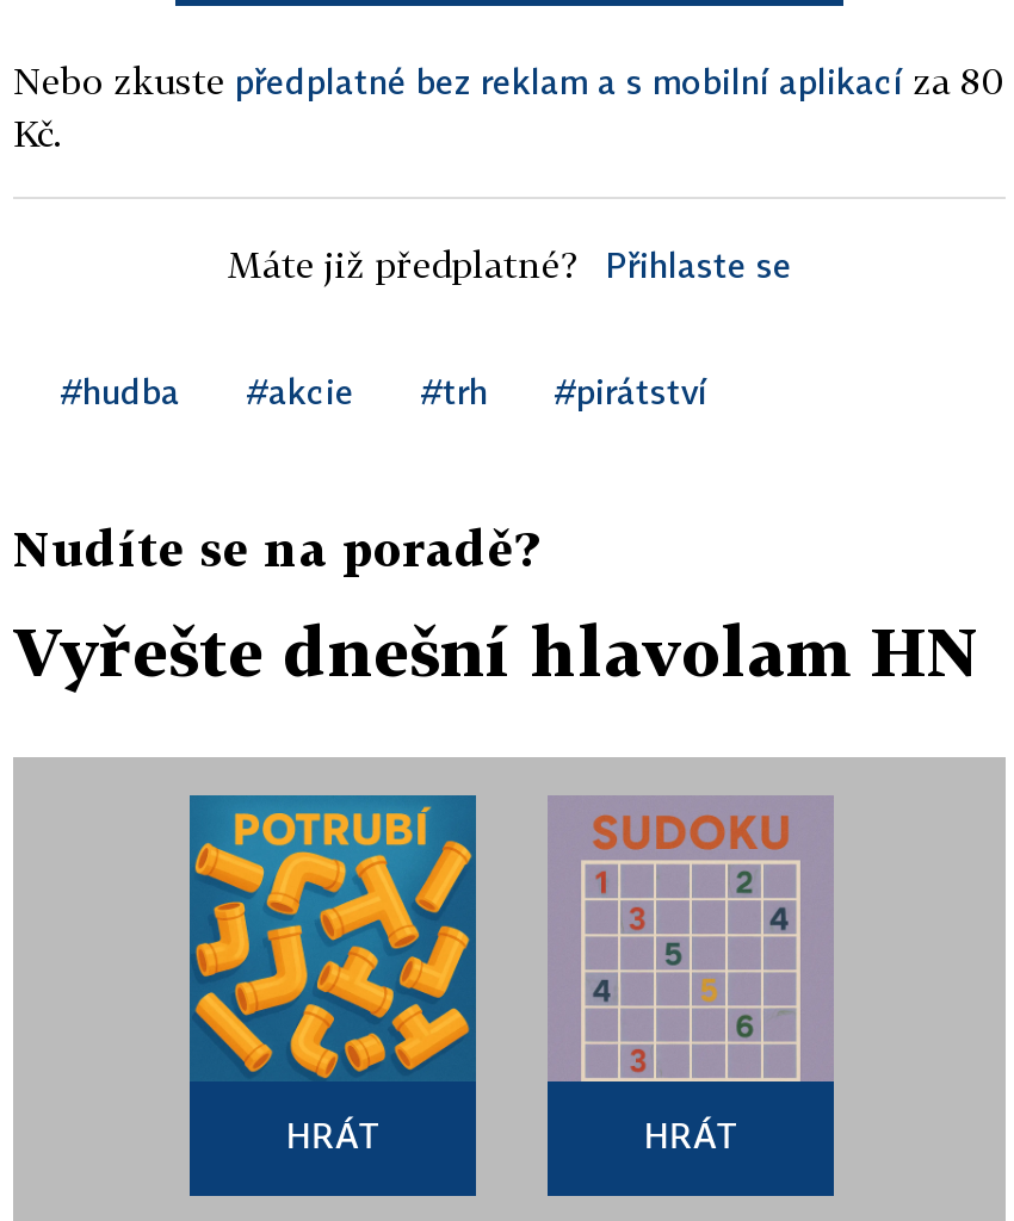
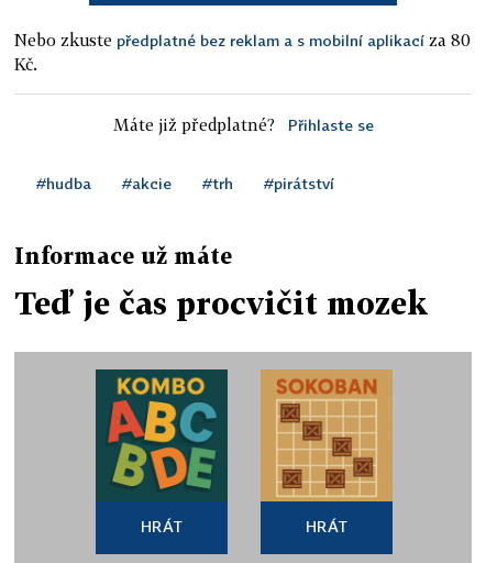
[13,519,538,576] Nudíte se na poradě? -> [14,242,232,268] Informace už máte
[13,612,979,690] Vyřešte dnešní hlavolam HN -> [14,285,428,321] Teď je čas procvičit mozek
[190,795,476,1081] [image] -> [96,369,228,501] [image]
[550,798,831,1081] [image] -> [261,369,393,501] [image]

